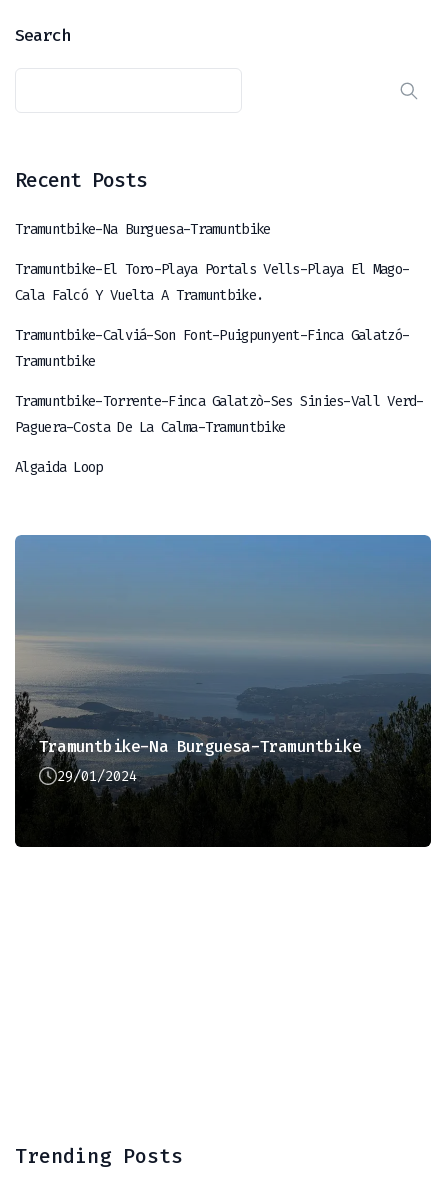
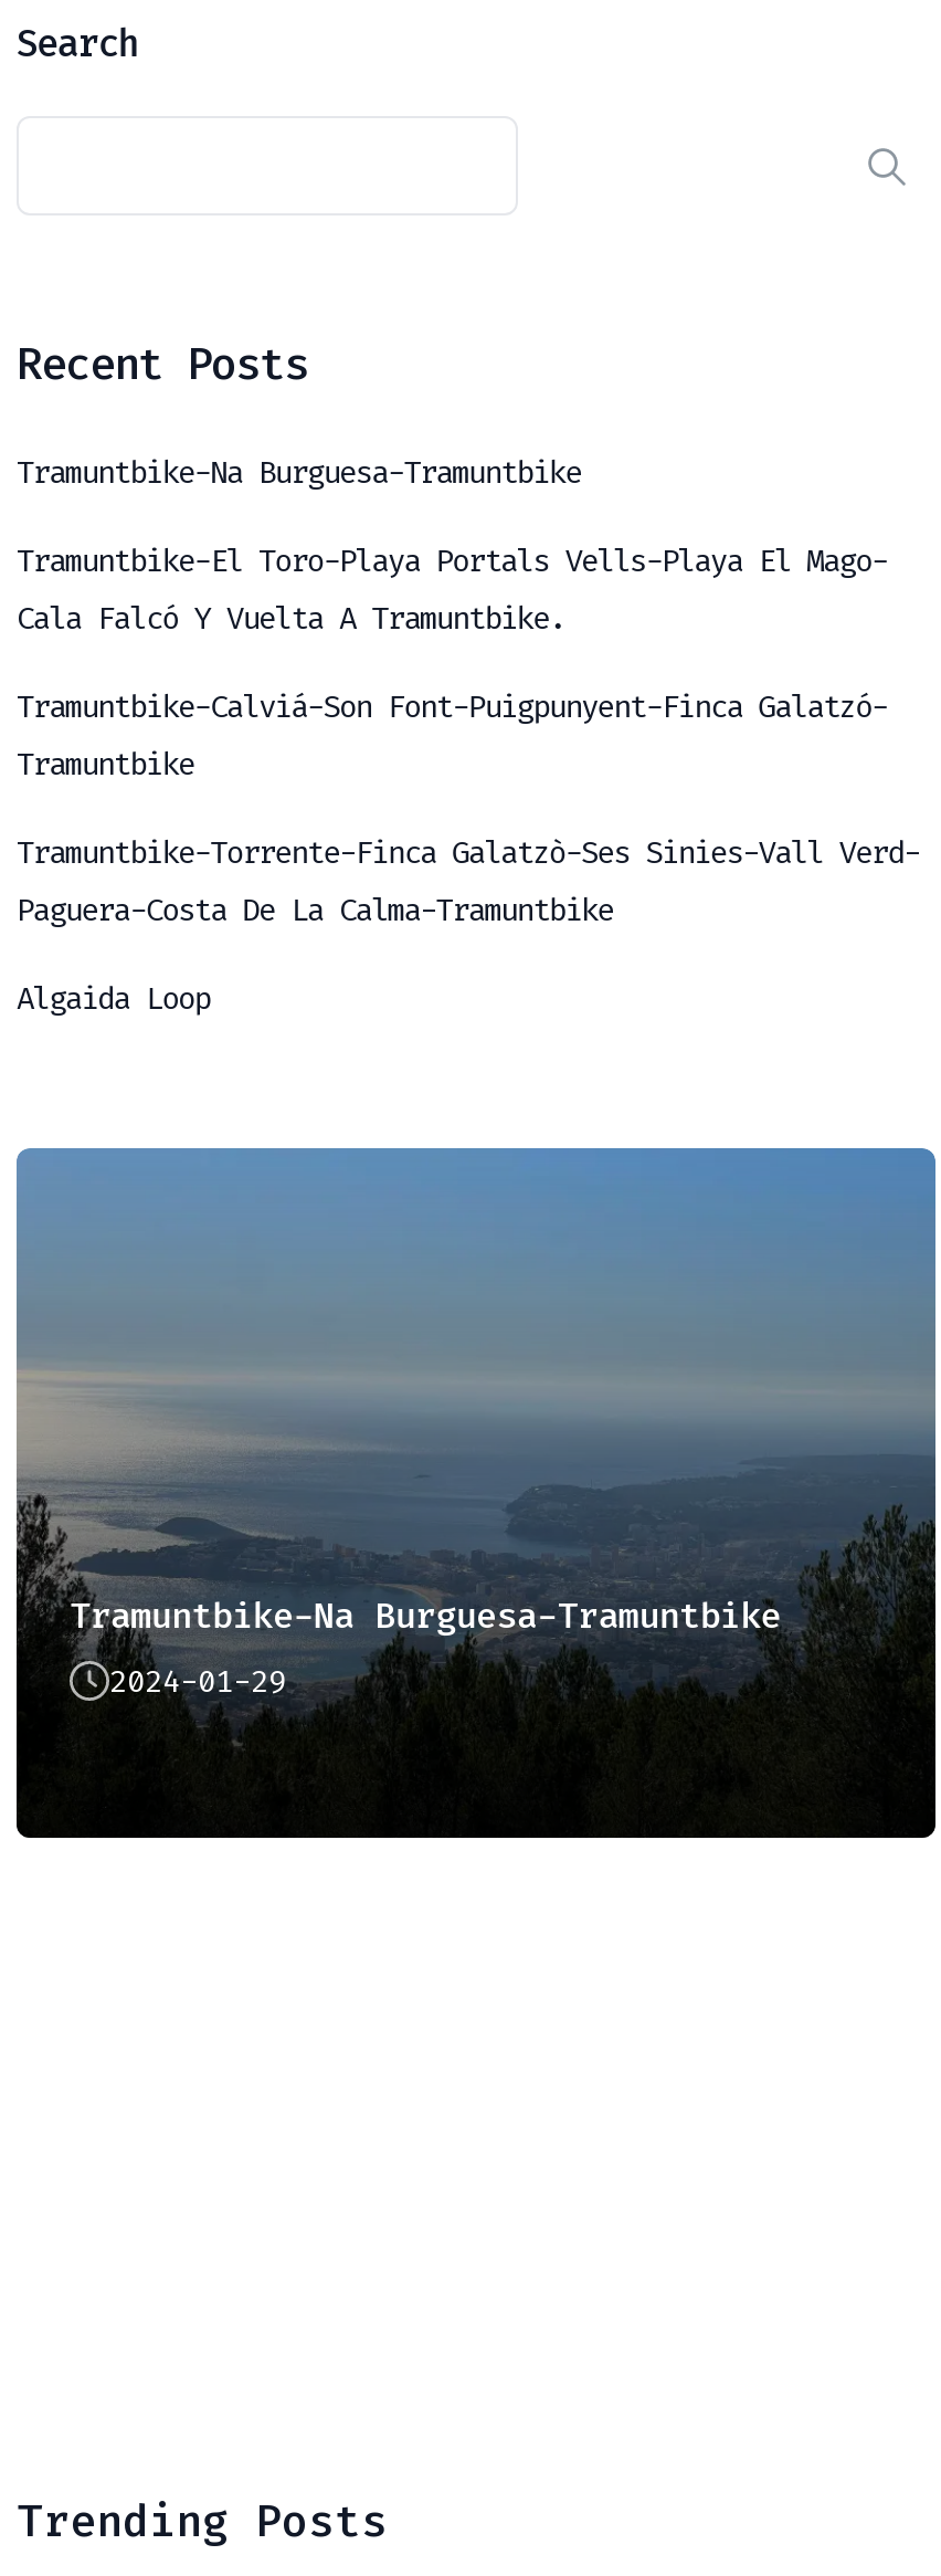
[57,767,137,786] 29/01/2024 -> [109,1661,286,1703] 2024-01-29

